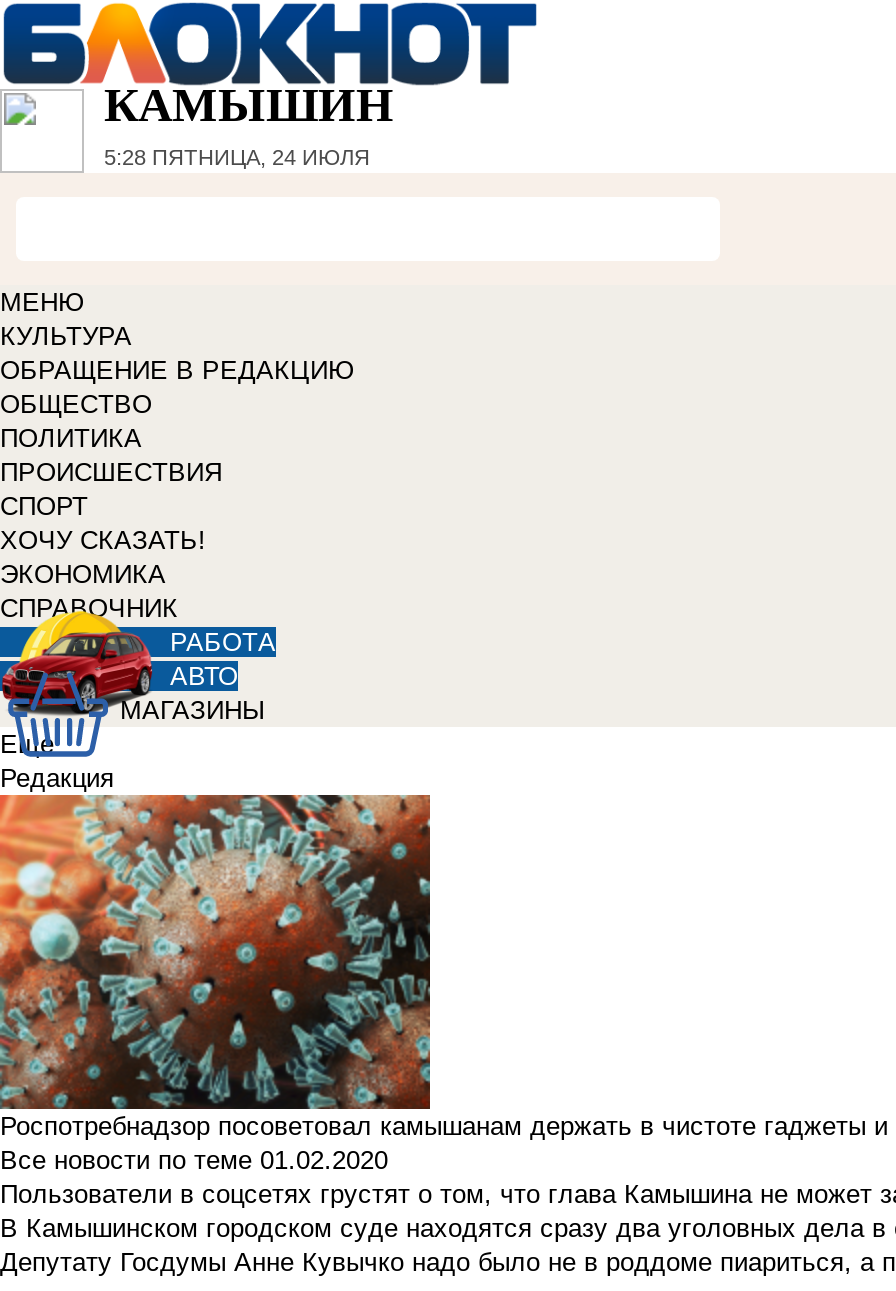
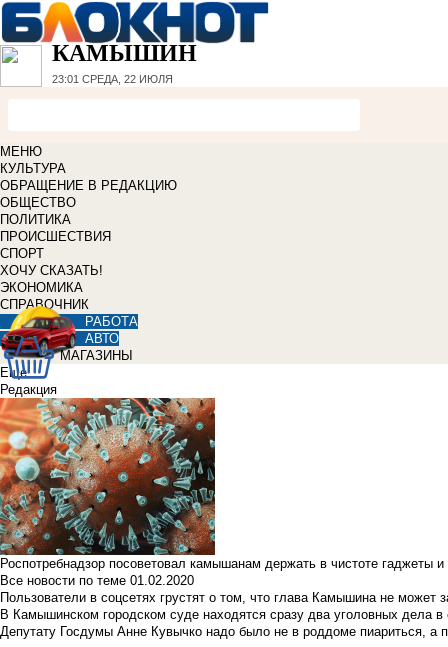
[104,146,370,170] 5:28 ПЯТНИЦА, 24 ИЮЛЯ -> [52,73,173,85] 23:01 СРЕДА, 22 ИЮЛЯ

